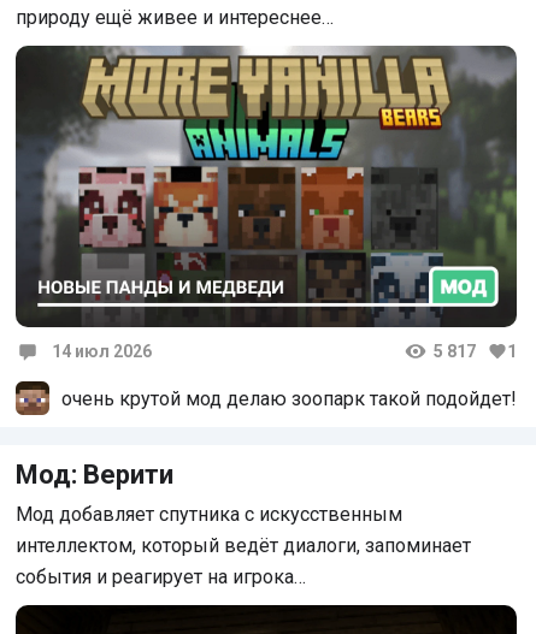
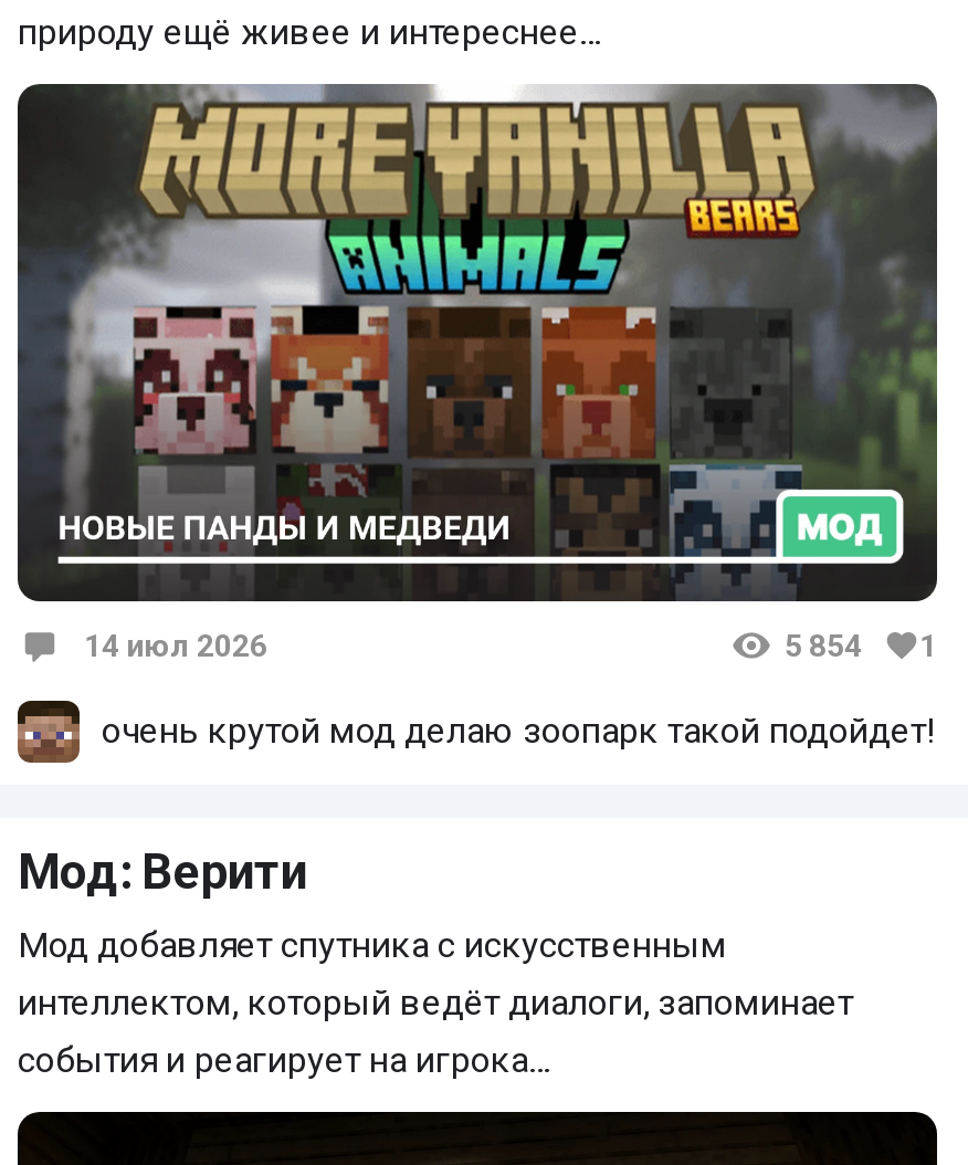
[434,342,517,361] 5 817 1 -> [785,628,937,663] 5 854 1

